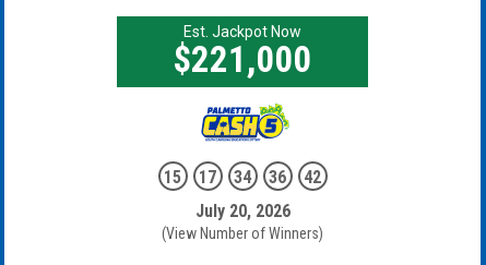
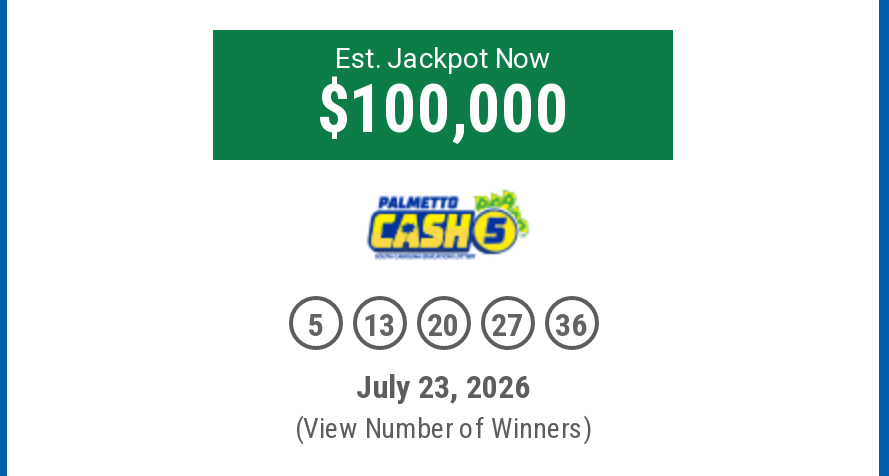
[174,38,311,81] $221,000 -> [317,70,569,148] $100,000
[164,167,251,188] 15 | 17 | 34 -> [307,306,523,344] 5 | 13 | 20 | 27
[195,167,321,221] 42 | July 20, 2026 -> [356,368,530,406] July 23, 2026

